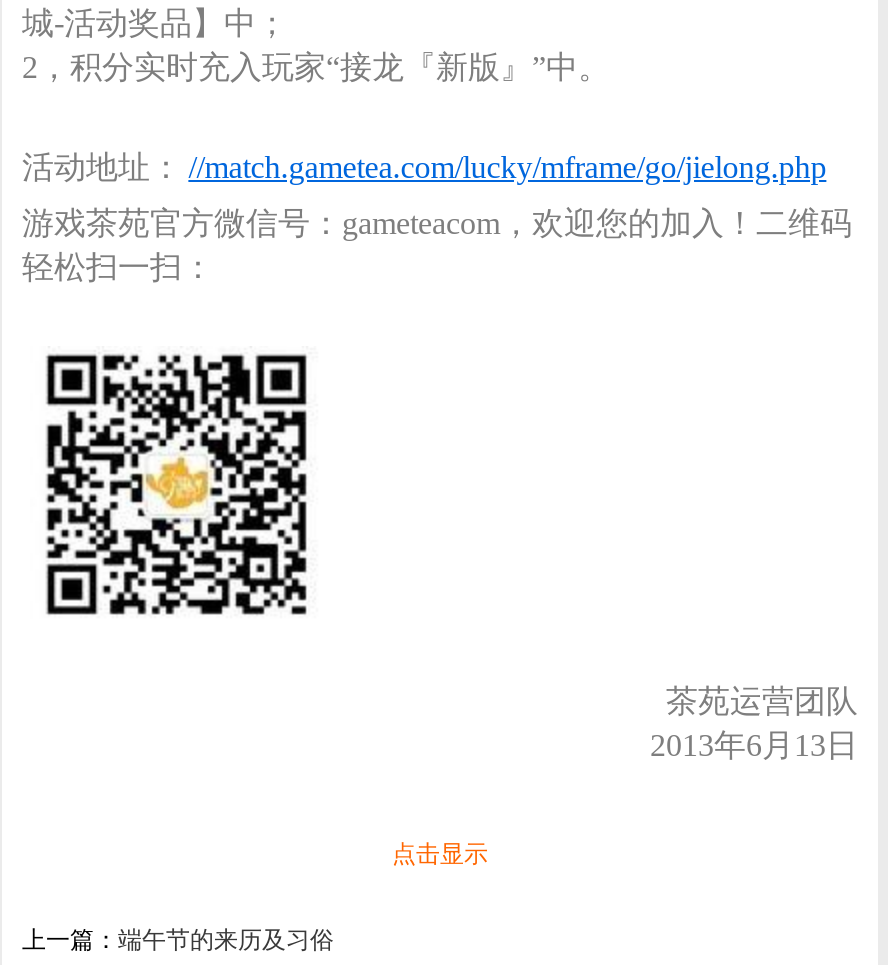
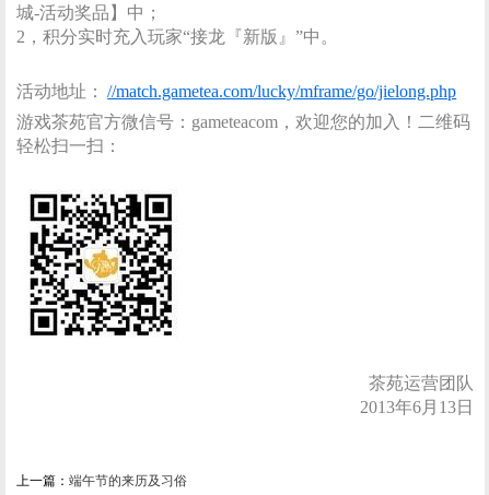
[392,840,488,868] 点击显示 -> none

